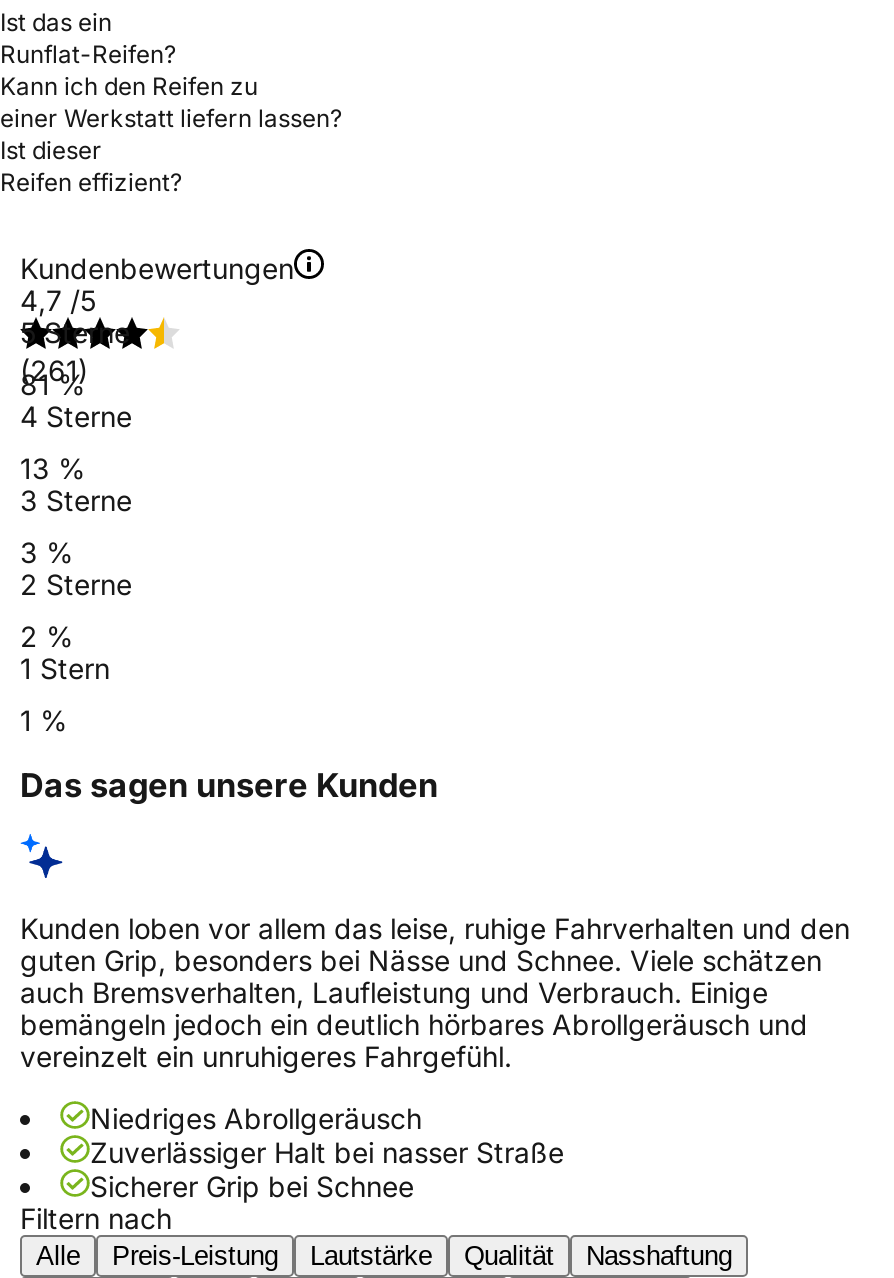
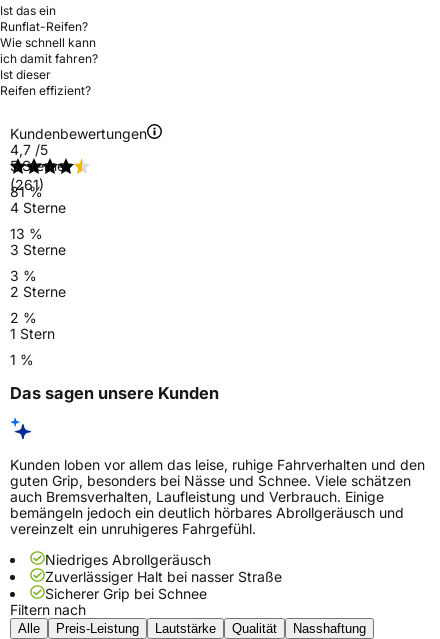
[0,71,342,133] Kann ich den Reifen zu | einer Werkstatt liefern lassen? -> [0,35,98,66] Wie schnell kann | ich damit fahren?

